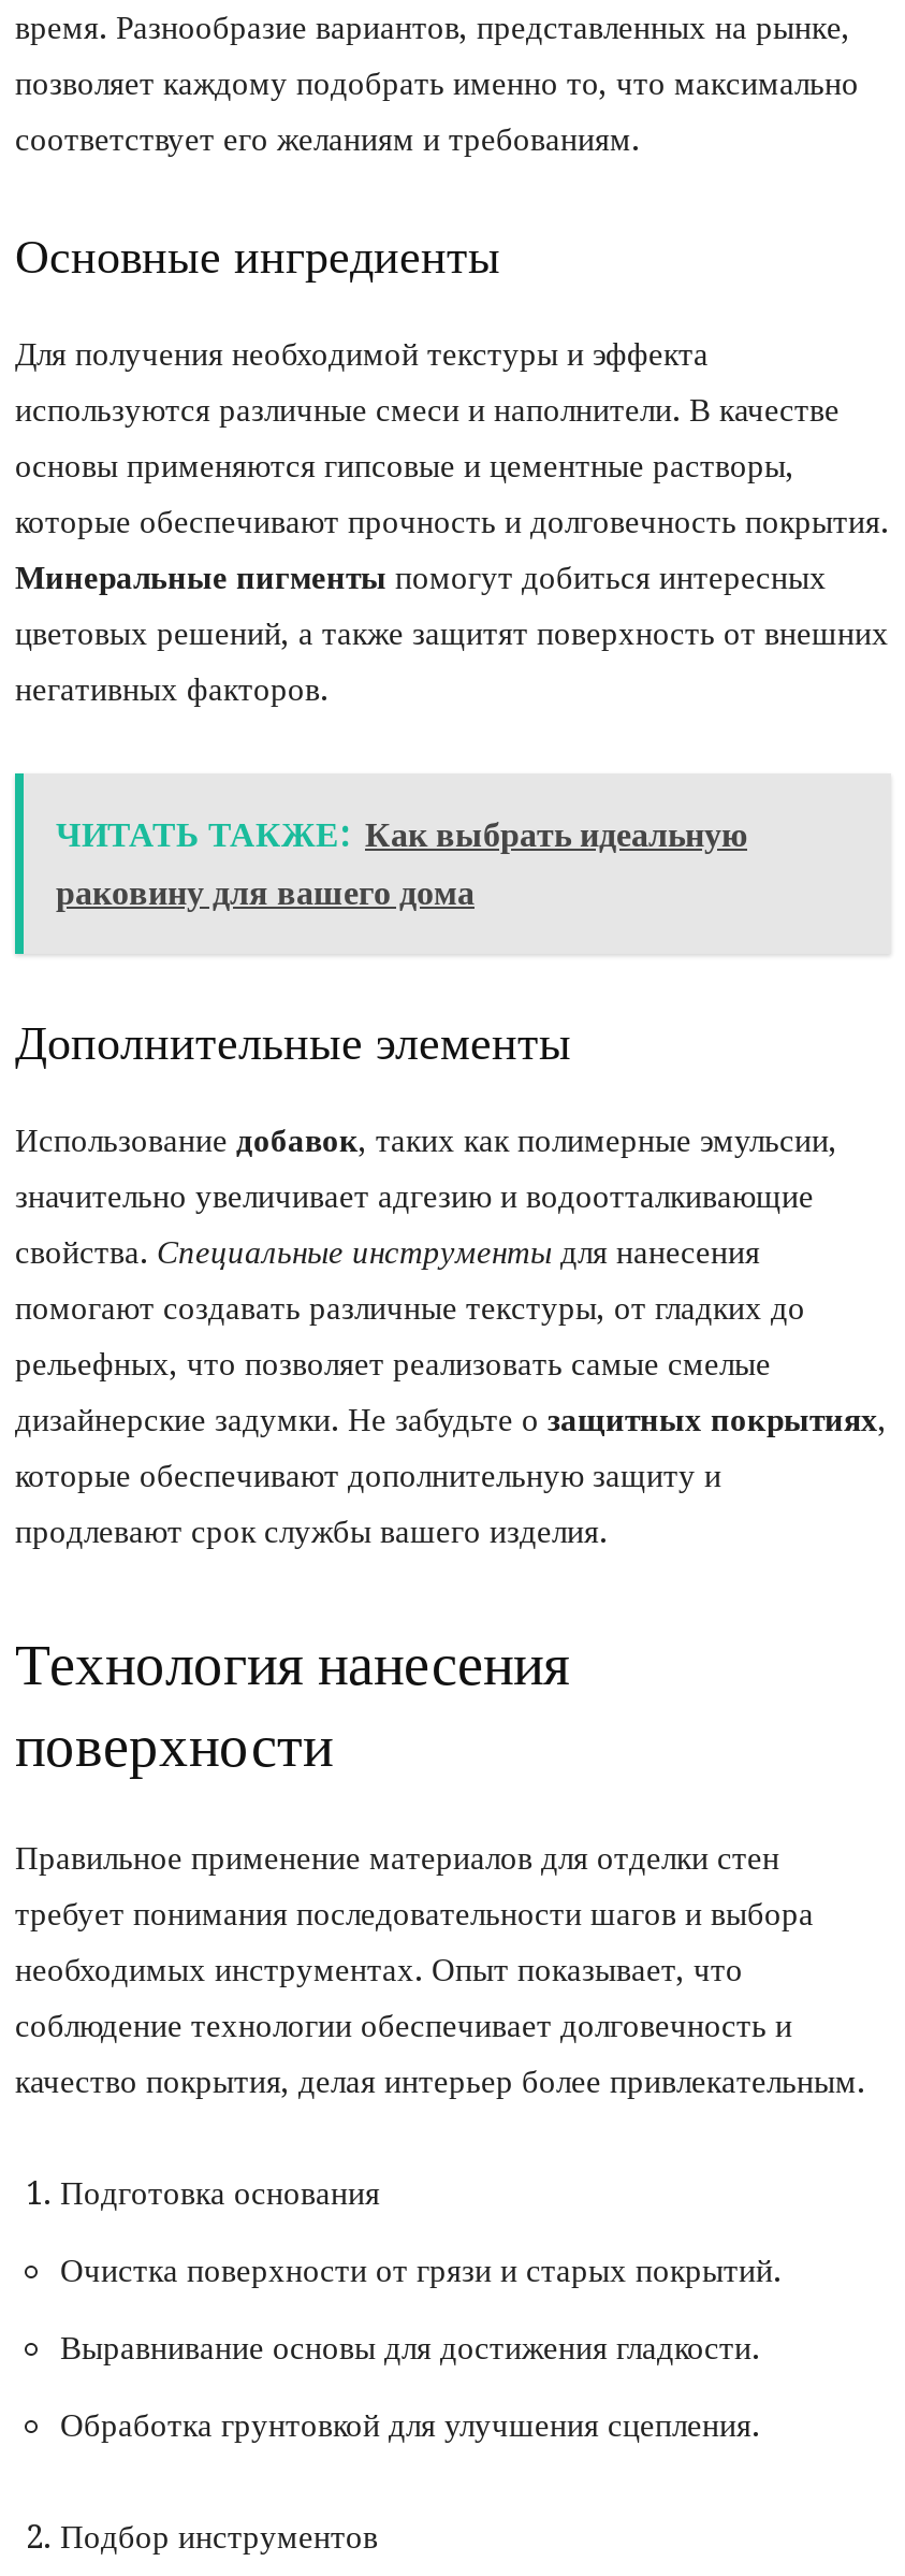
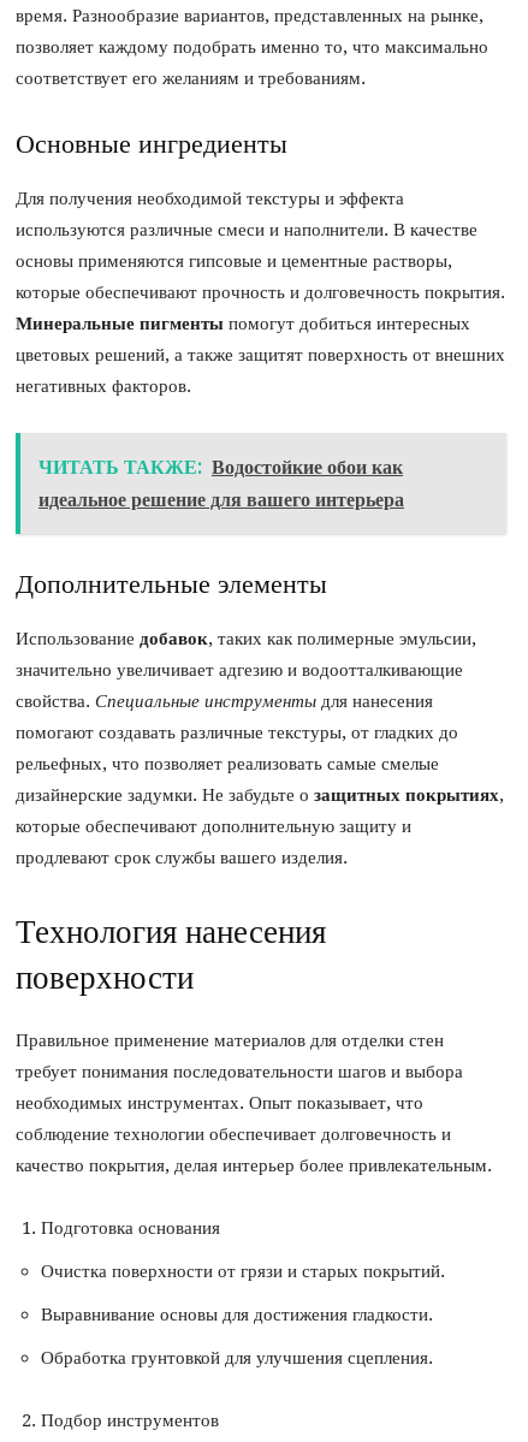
[56,815,747,914] ЧИТАТЬ ТАКЖЕ: Как выбрать идеальную | раковину для вашего дома -> [38,456,404,511] ЧИТАТЬ ТАКЖЕ: Водостойкие обои как | идеальное решение для вашего интерьера

